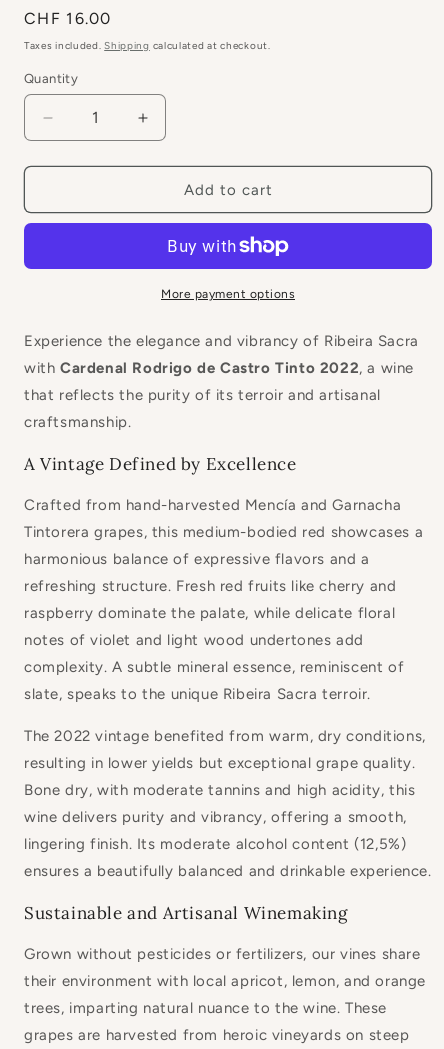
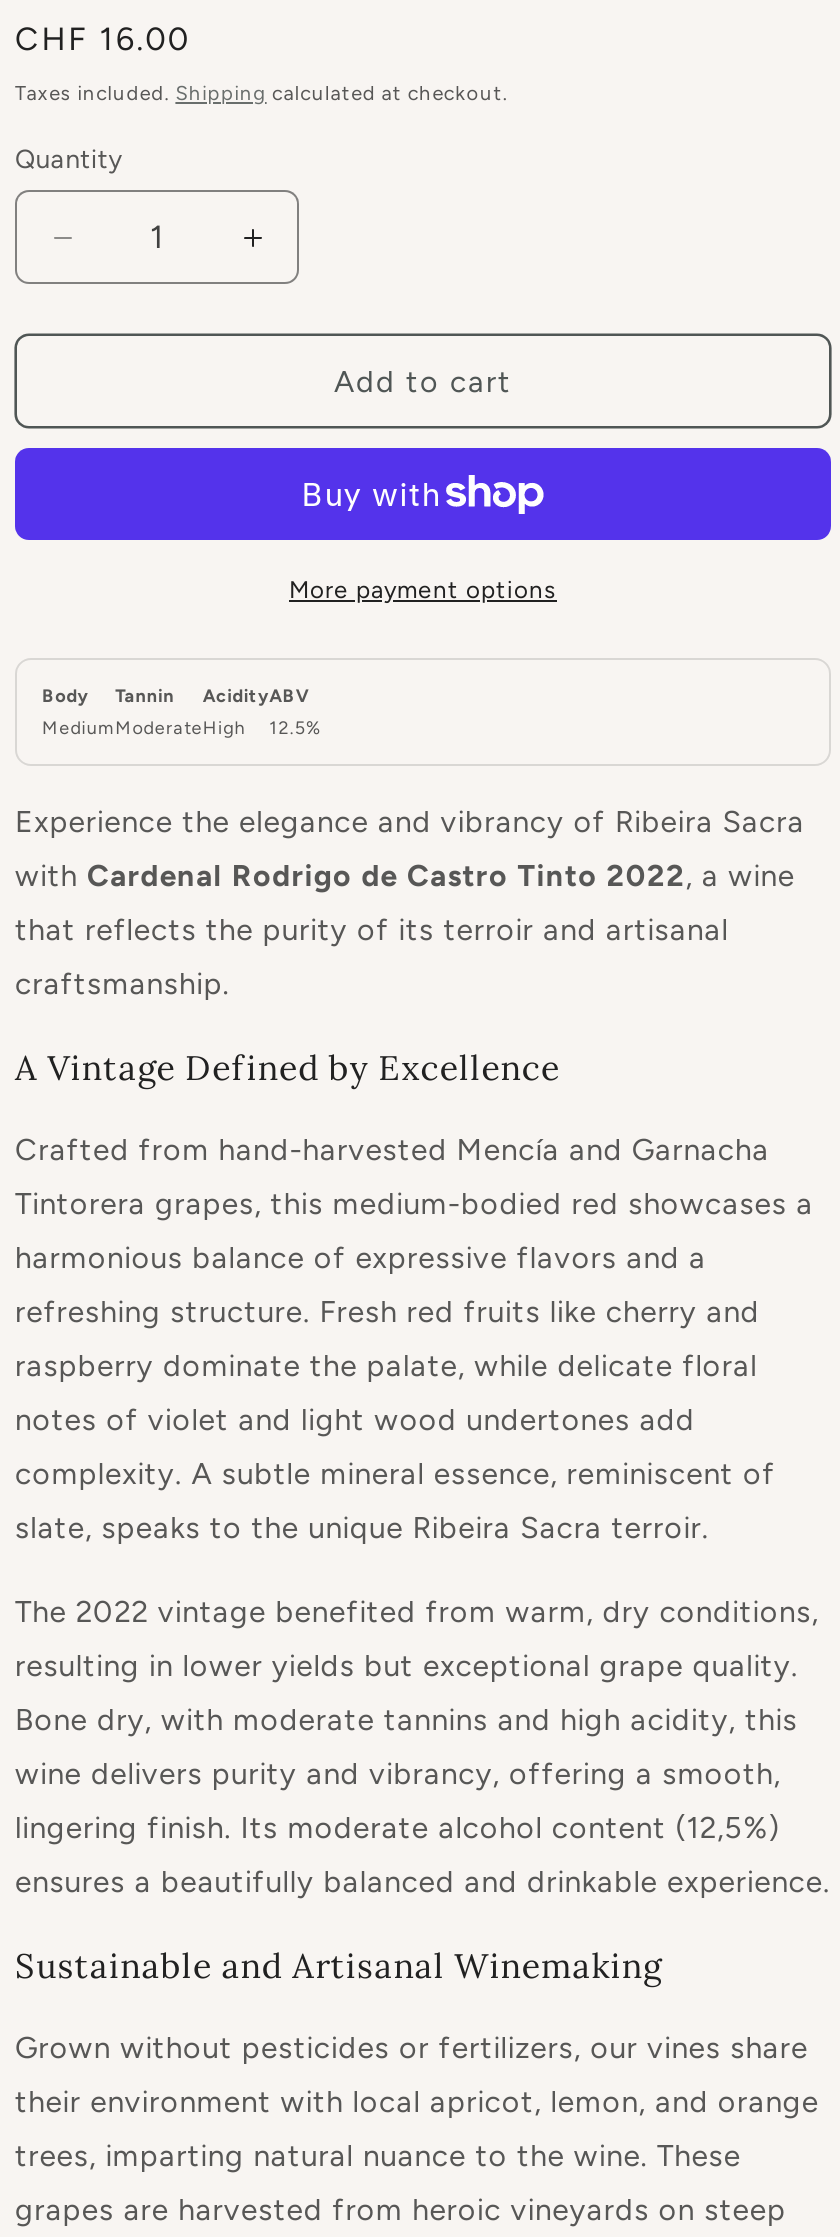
none -> [42,684,115,738] Body | Medium
none -> [115,684,203,738] Tannin | Moderate
none -> [203,684,269,738] Acidity | High
none -> [269,684,321,738] ABV | 12.5%

